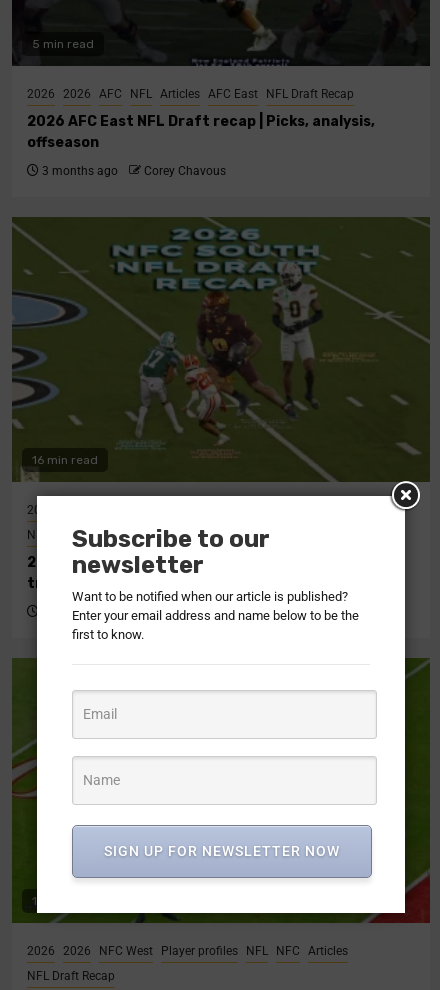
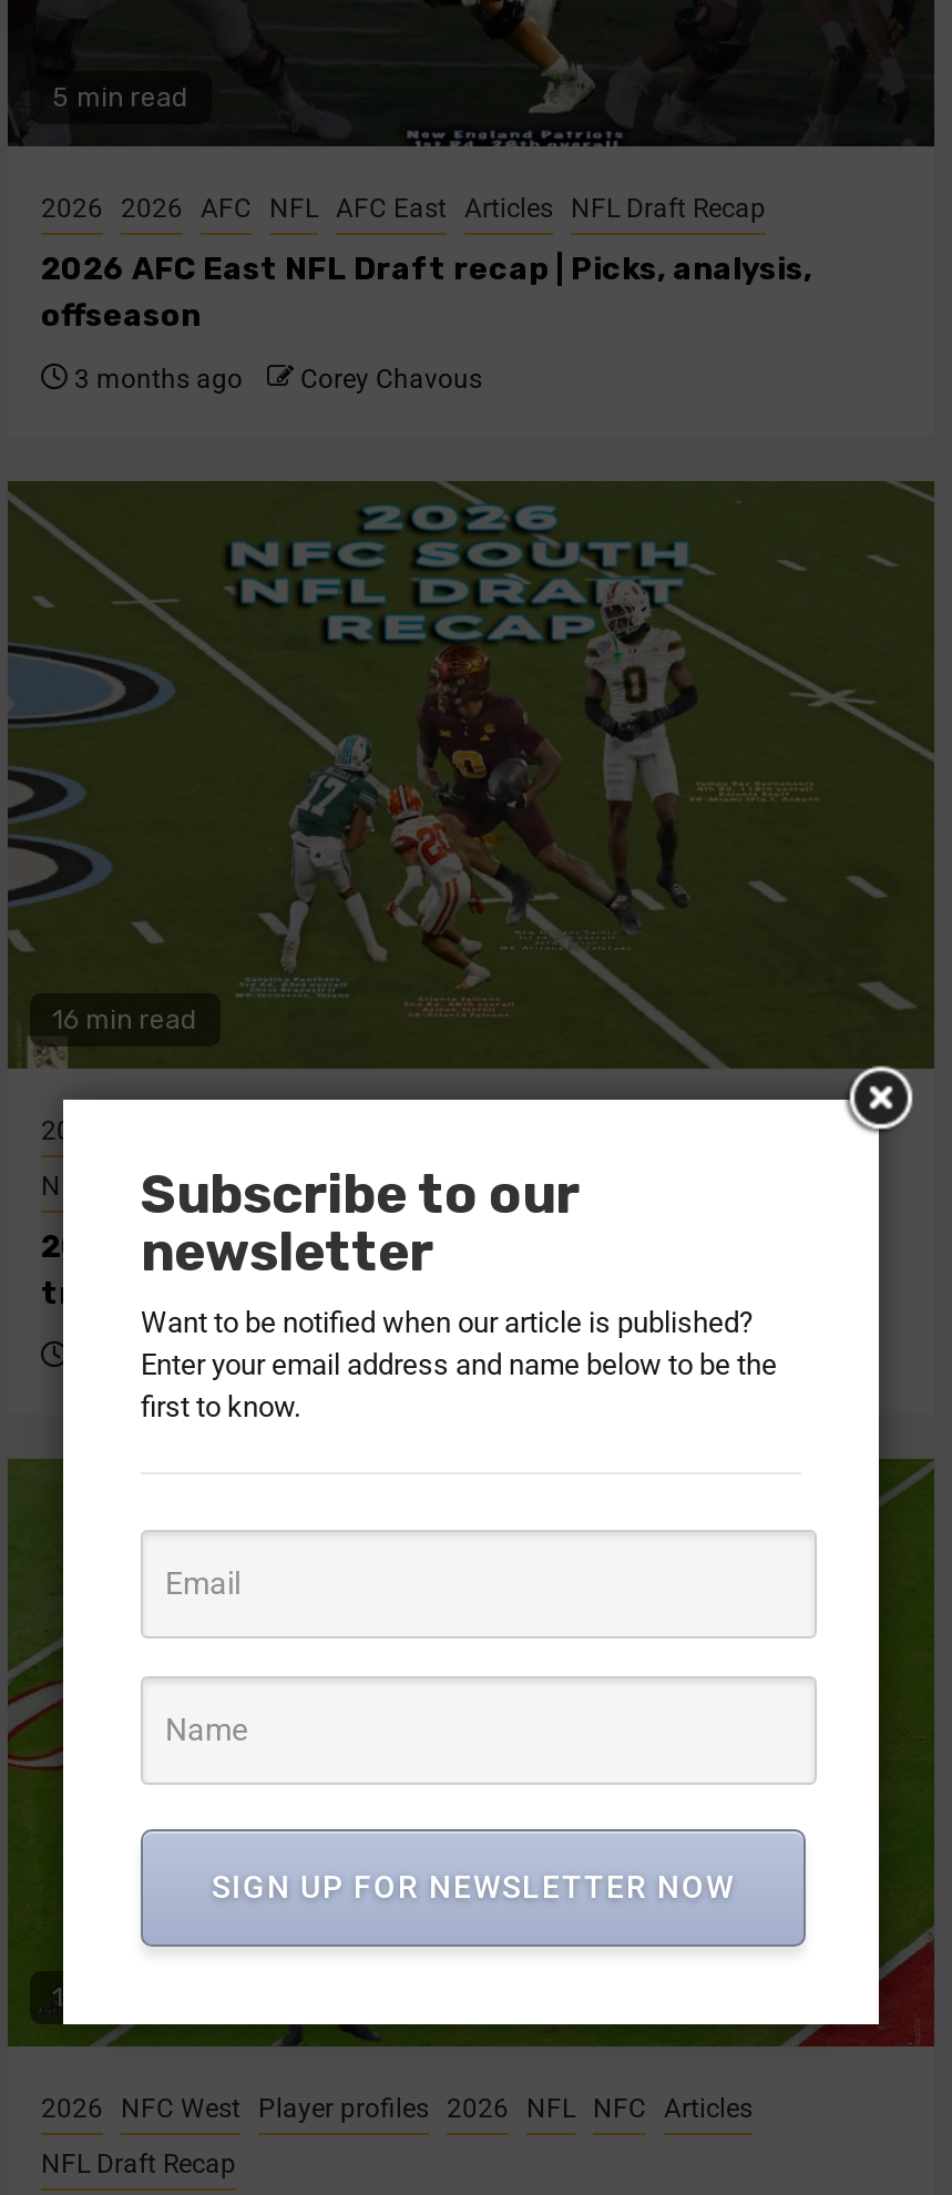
[27,87,354,101] 2026 2026 AFC NFL Articles AFC East NFL Draft Recap -> [41,193,766,224] 2026 2026 AFC NFL AFC East Articles NFL Draft Recap
[27,944,348,958] 2026 2026 NFC West Player profiles NFL NFC Articles -> [41,2093,753,2124] 2026 NFC West Player profiles 2026 NFL NFC Articles

